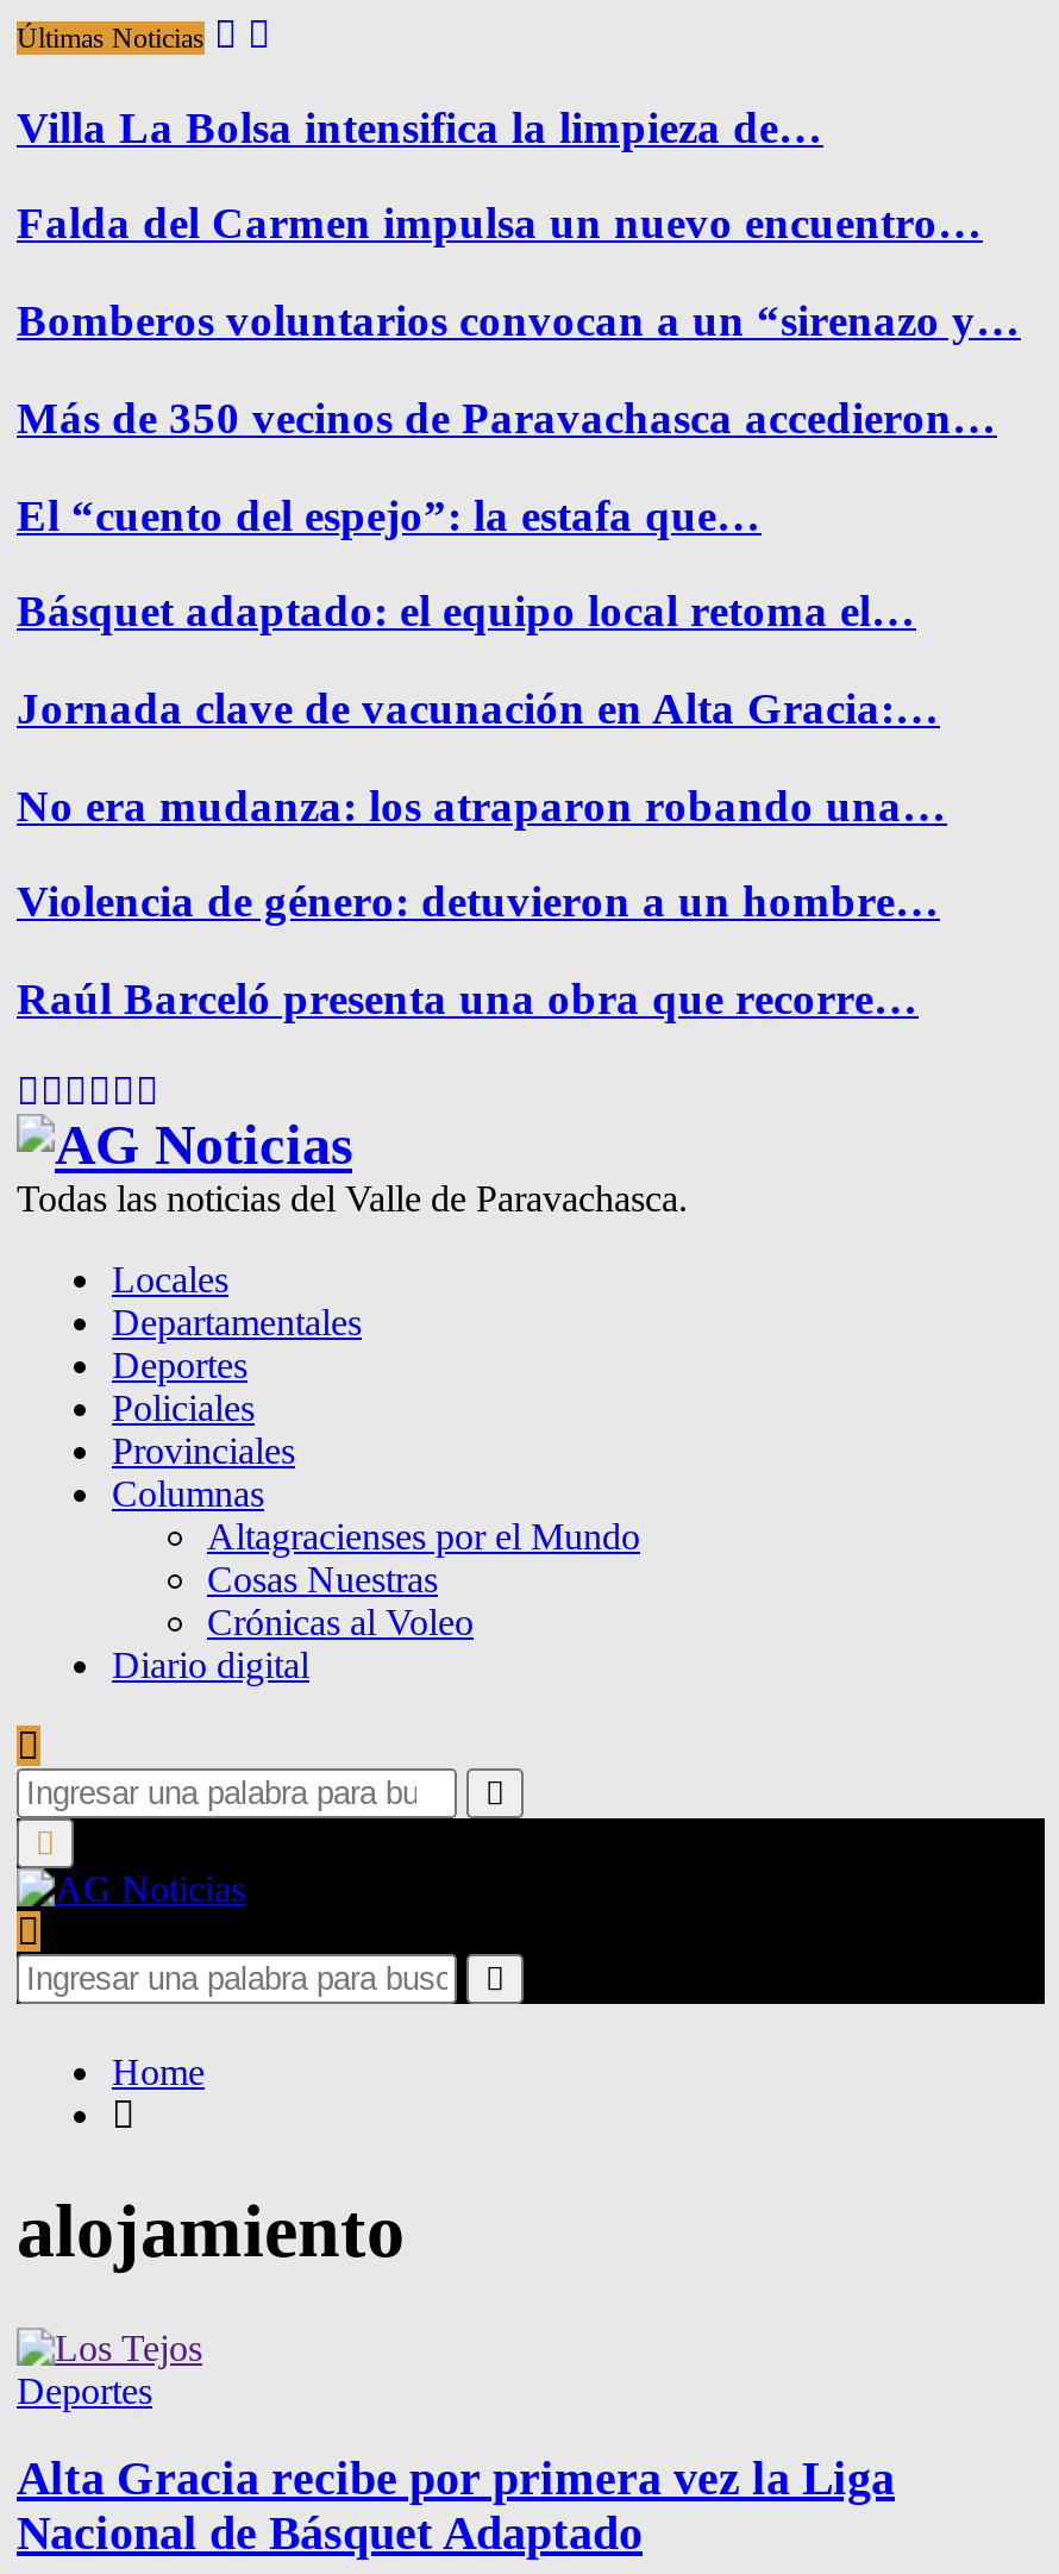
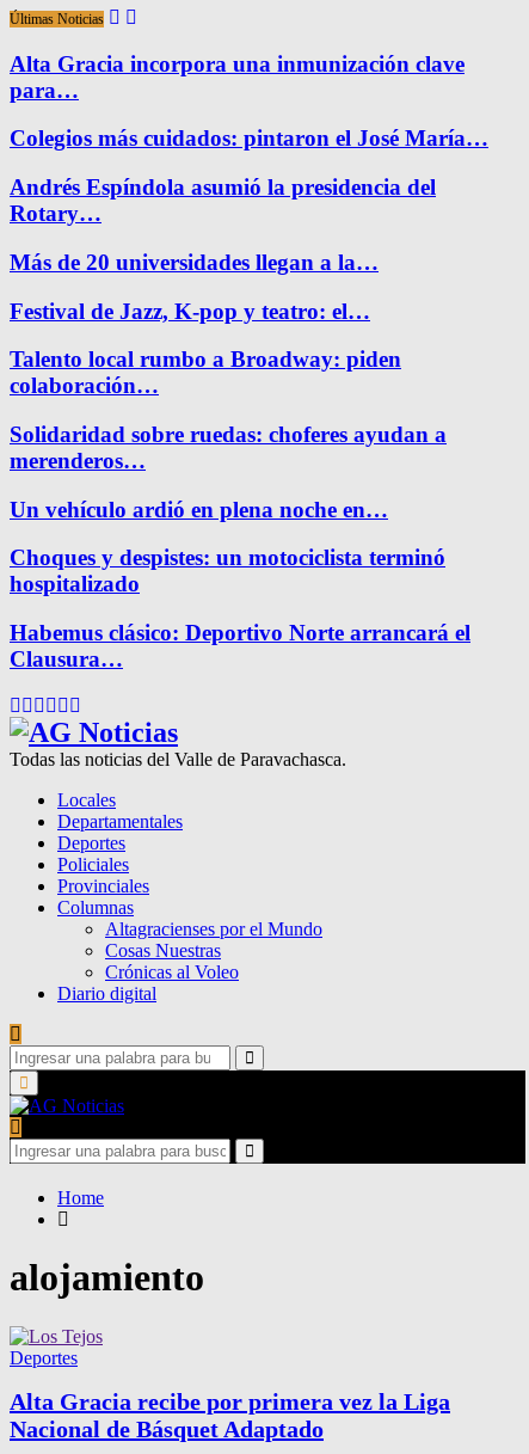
[17,102,823,152] Villa La Bolsa intensifica la limpieza de… -> [10,51,465,102] Alta Gracia incorpora una inmunización clave | para…
[17,198,983,248] Falda del Carmen impulsa un nuevo encuentro… -> [10,126,488,151] Colegios más cuidados: pintaron el José María…
[17,296,1021,346] Bomberos voluntarios convocan a un “sirenazo y… -> [10,175,436,226] Andrés Espíndola asumió la presidencia del | Rotary…
[17,392,997,442] Más de 350 vecinos de Paravachasca accedieron… -> [10,250,379,275] Más de 20 universidades llegan a la…
[17,489,762,539] El “cuento del espejo”: la estafa que… -> [10,298,370,323] Festival de Jazz, K-pop y teatro: el…
[17,586,916,636] Básquet adaptado: el equipo local retoma el… -> [10,347,401,398] Talento local rumbo a Broadway: piden | colaboración…
[17,683,940,733] Jornada clave de vacunación en Alta Gracia:… -> [10,422,447,473] Solidaridad sobre ruedas: choferes ayudan a | merenderos…
[17,780,947,830] No era mudanza: los atraparon robando una… -> [10,497,388,522] Un vehículo ardió en plena noche en…
[17,877,940,927] Violencia de género: detuvieron a un hombre… -> [10,545,445,597] Choques y despistes: un motociclista terminó | hospitalizado
[17,974,919,1024] Raúl Barceló presenta una obra que recorre… -> [10,620,470,672] Habemus clásico: Deportivo Norte arrancará el | Clausura…

